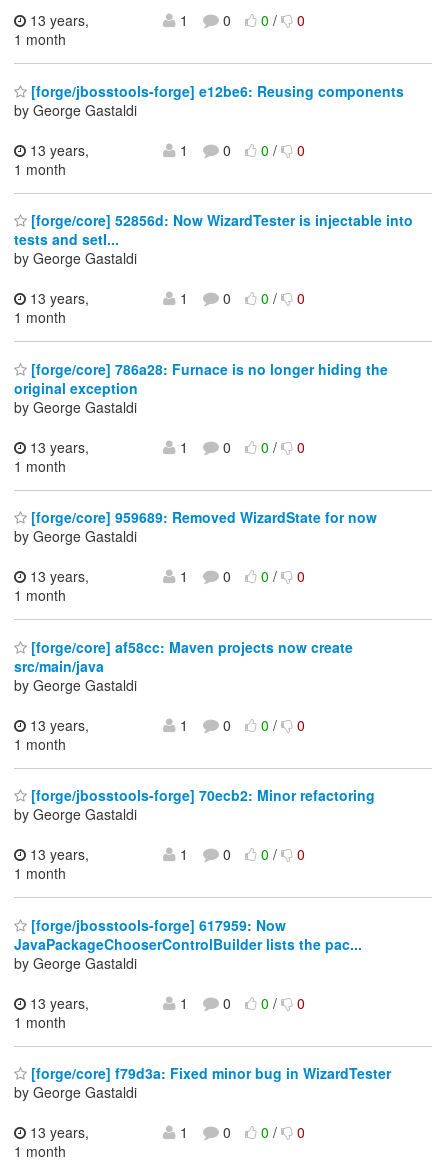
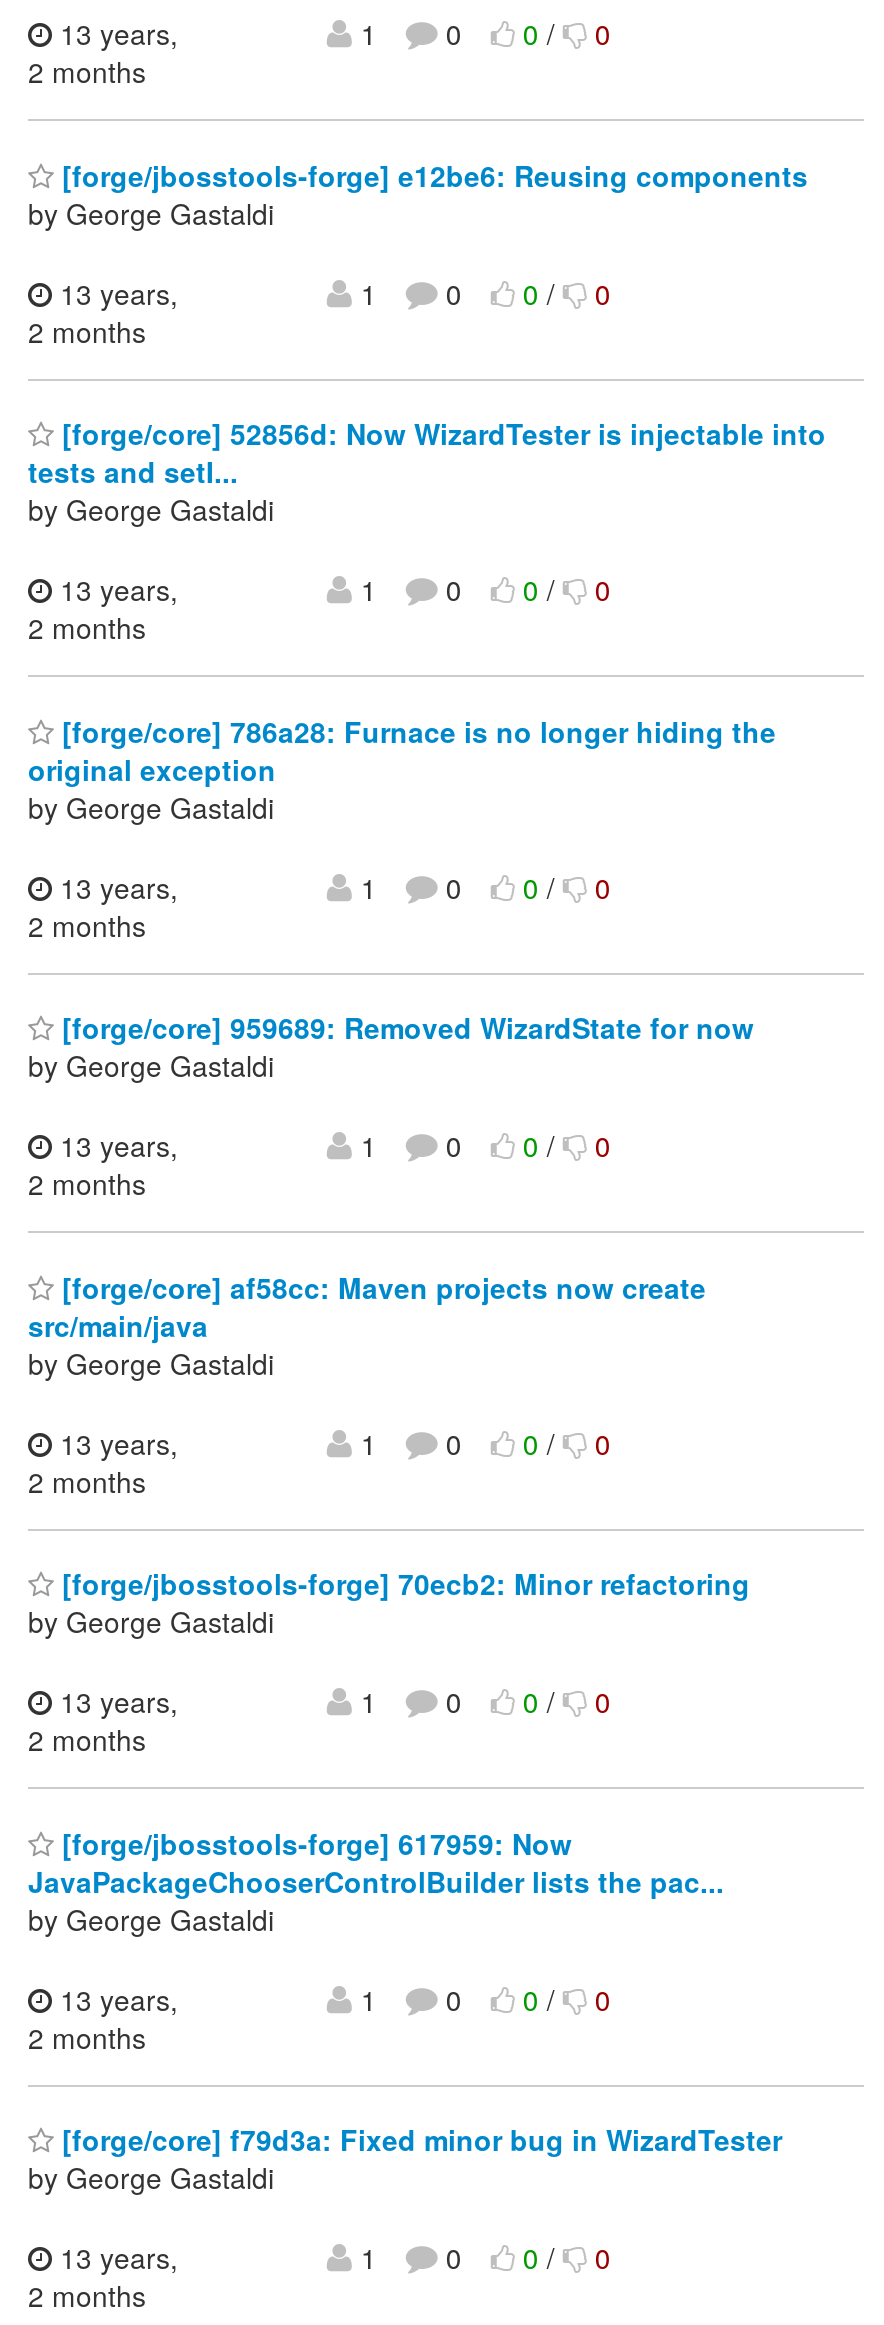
[14,29,66,49] 1 month -> [28,52,146,92] 2 months
[14,159,66,179] 1 month -> [28,311,146,351] 2 months
[14,307,66,327] 1 month -> [28,608,146,648] 2 months
[14,456,66,476] 1 month -> [28,905,146,945] 2 months
[14,585,66,605] 1 month -> [28,1164,146,1204] 2 months
[14,734,66,754] 1 month -> [28,1461,146,1501] 2 months
[14,863,66,883] 1 month -> [28,1720,146,1760] 2 months
[14,1012,66,1032] 1 month -> [28,2017,146,2057] 2 months
[14,1141,66,1161] 1 month -> [28,2276,146,2316] 2 months

